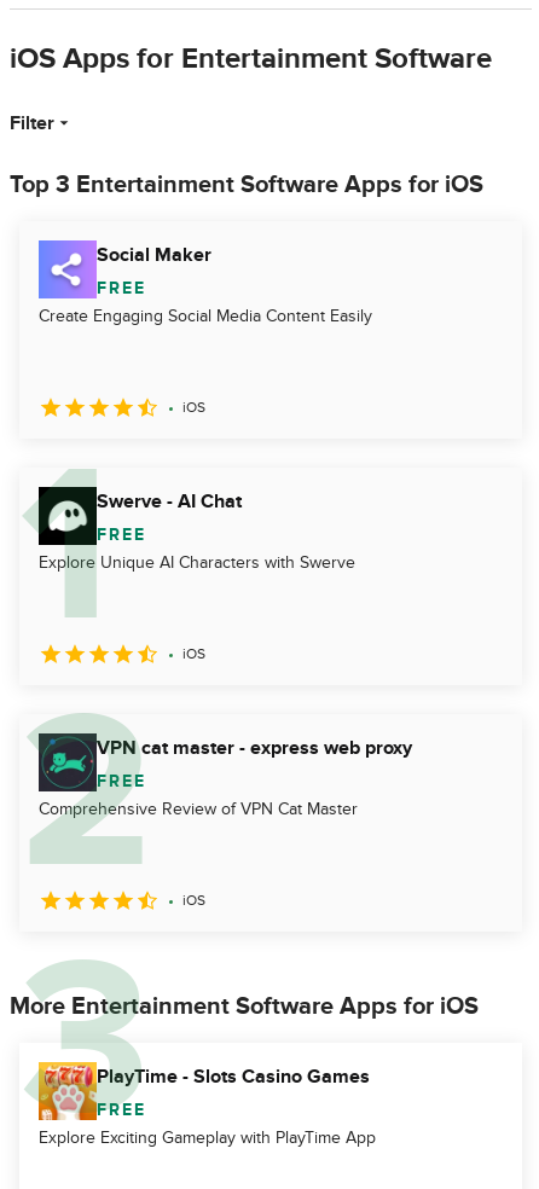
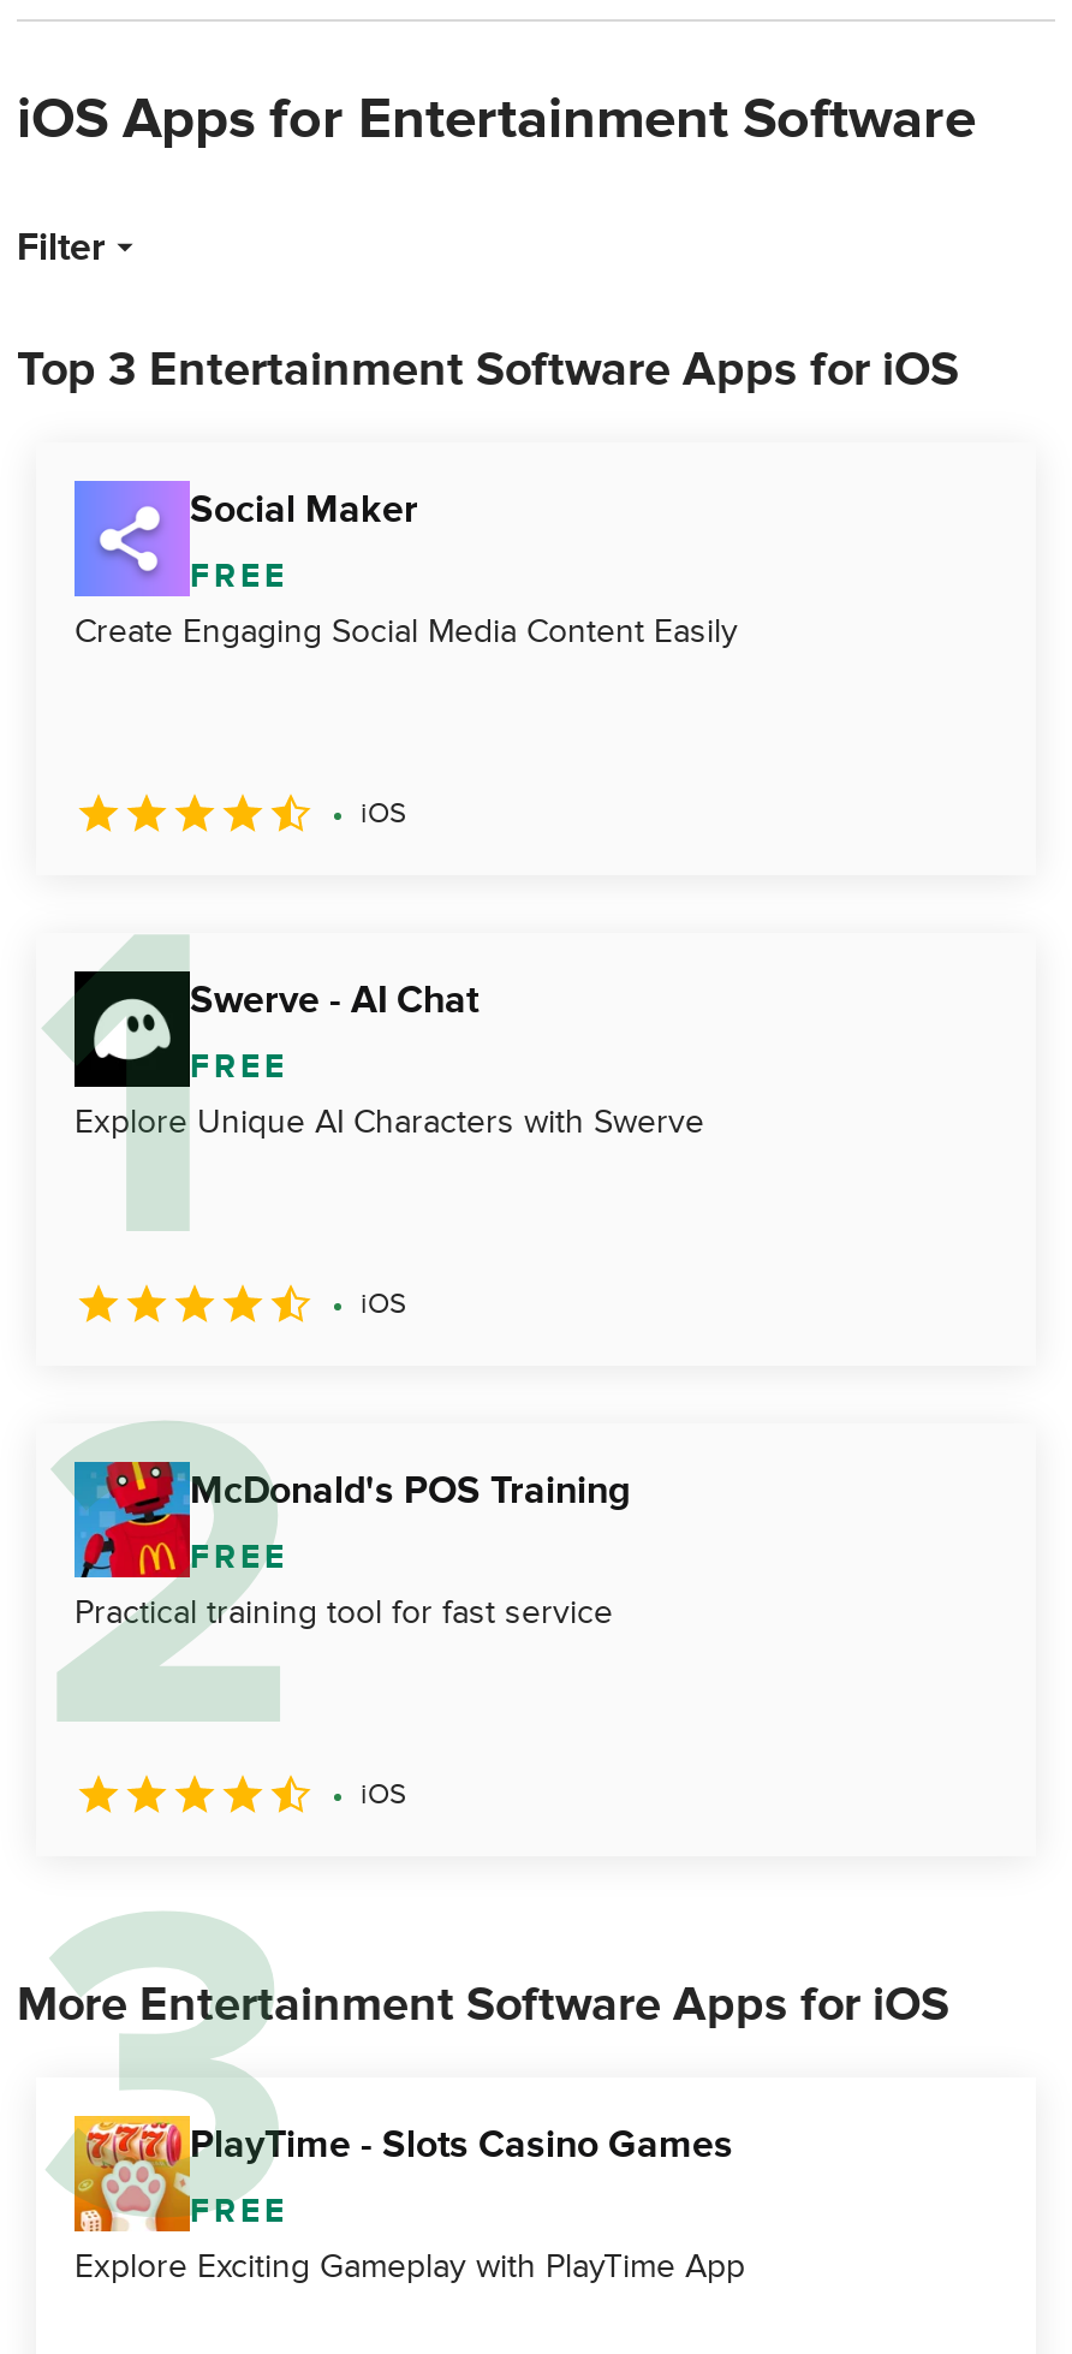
[37,732,412,790] [image] | VPN cat master - express web proxy -> [72,1460,630,1575] [image] | McDonald's POS Training
[39,799,358,819] Comprehensive Review of VPN Cat Master -> [75,1592,613,1633] Practical training tool for fast service

